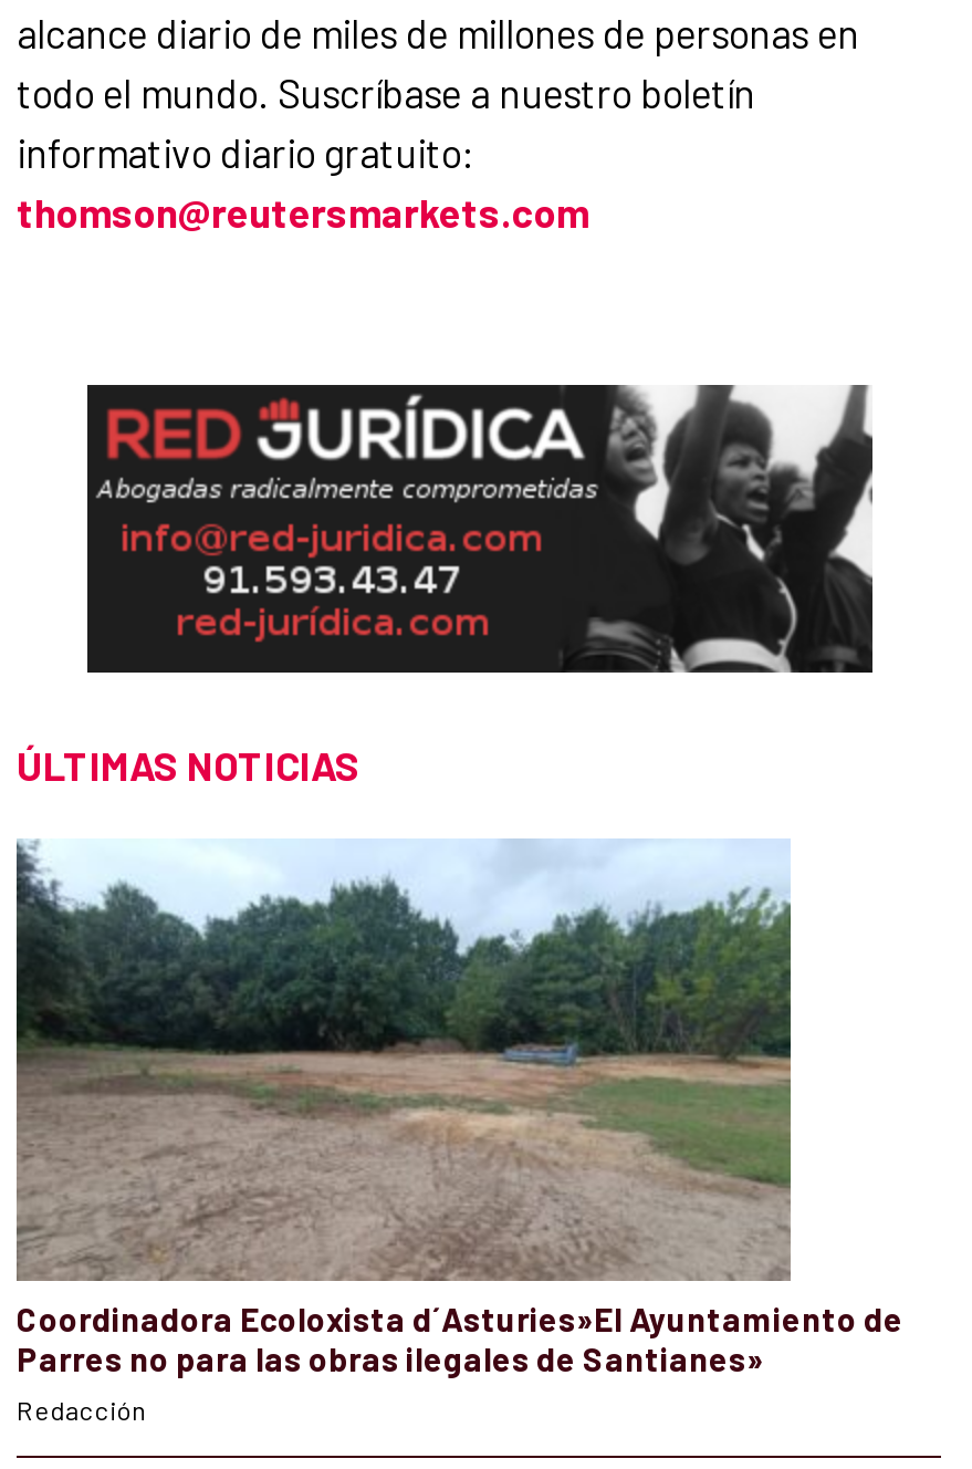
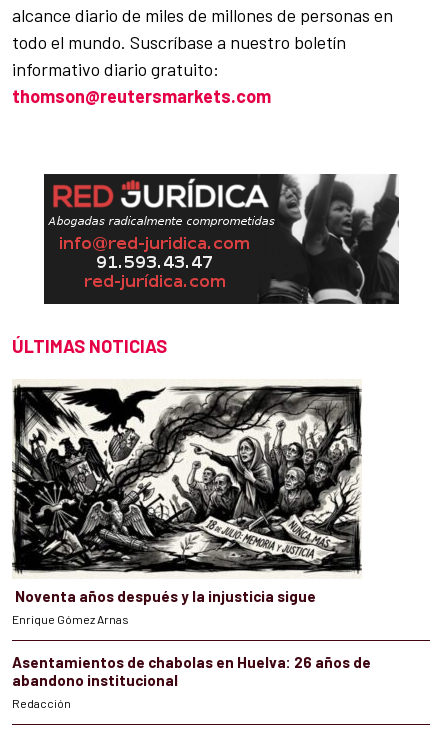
[14,838,903,1378] [image] | Coordinadora Ecoloxista d´Asturies»El Ayuntamiento de | Parres no para las obras ilegales de Santianes» -> [12,381,371,689] [image] | Noventa años después y la injusticia sigue | Enrique Gómez Arnas | Asentamientos de chabolas en Huelva: 26 años de | abandono institucional

